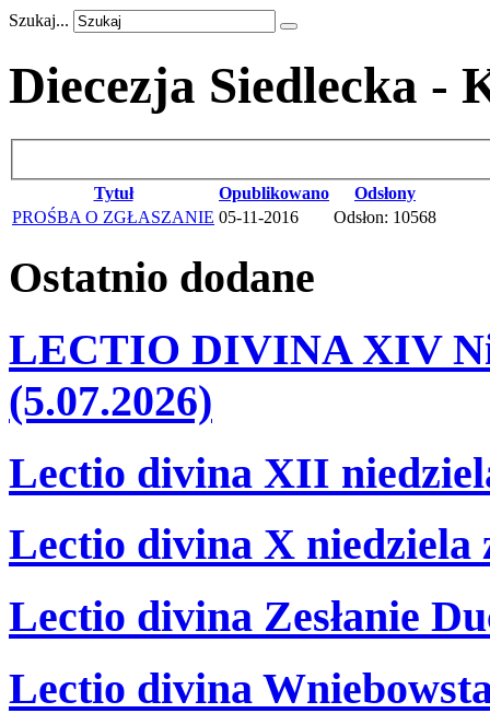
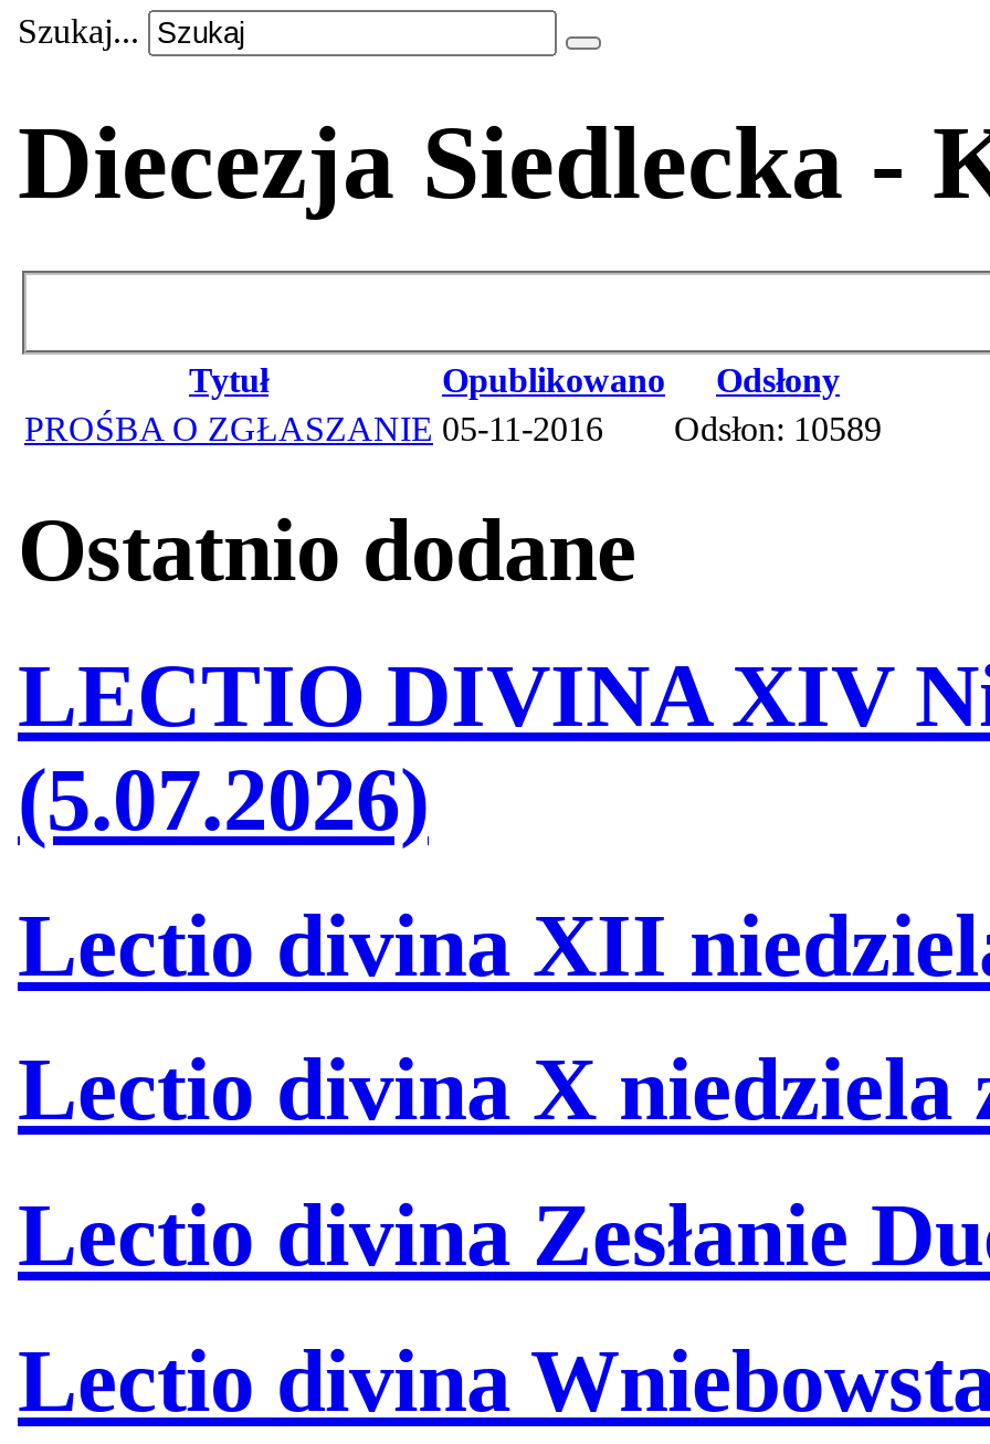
[12,208,436,227] PROŚBA O ZGŁASZANIE 05-11-2016 Odsłon: 10568 -> [24,411,882,448] PROŚBA O ZGŁASZANIE 05-11-2016 Odsłon: 10589

